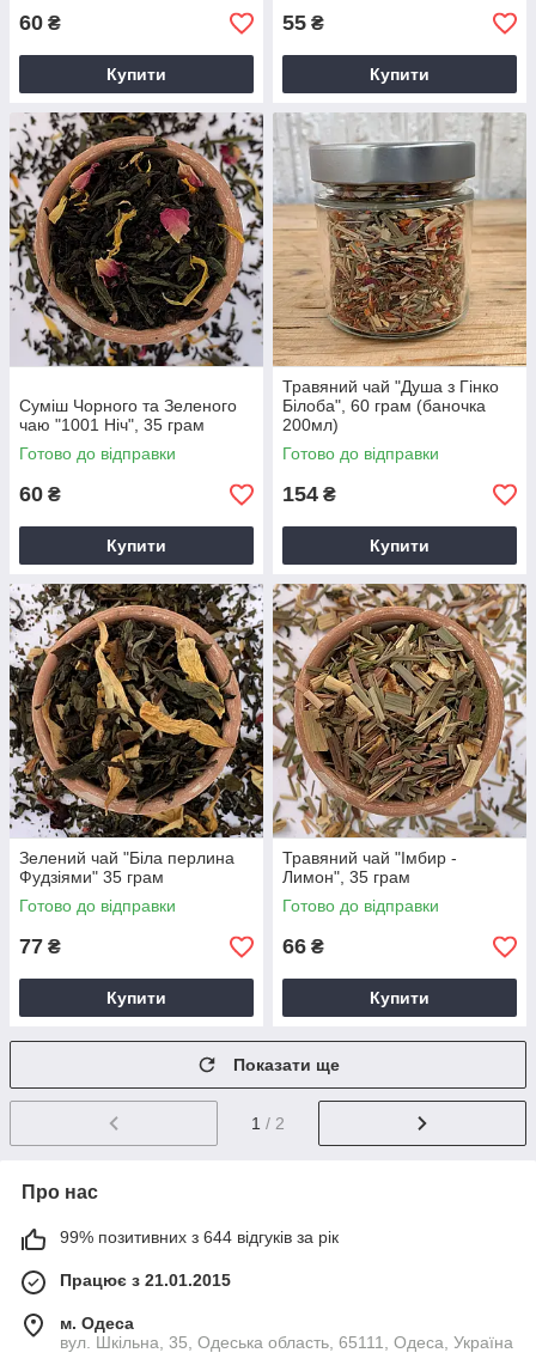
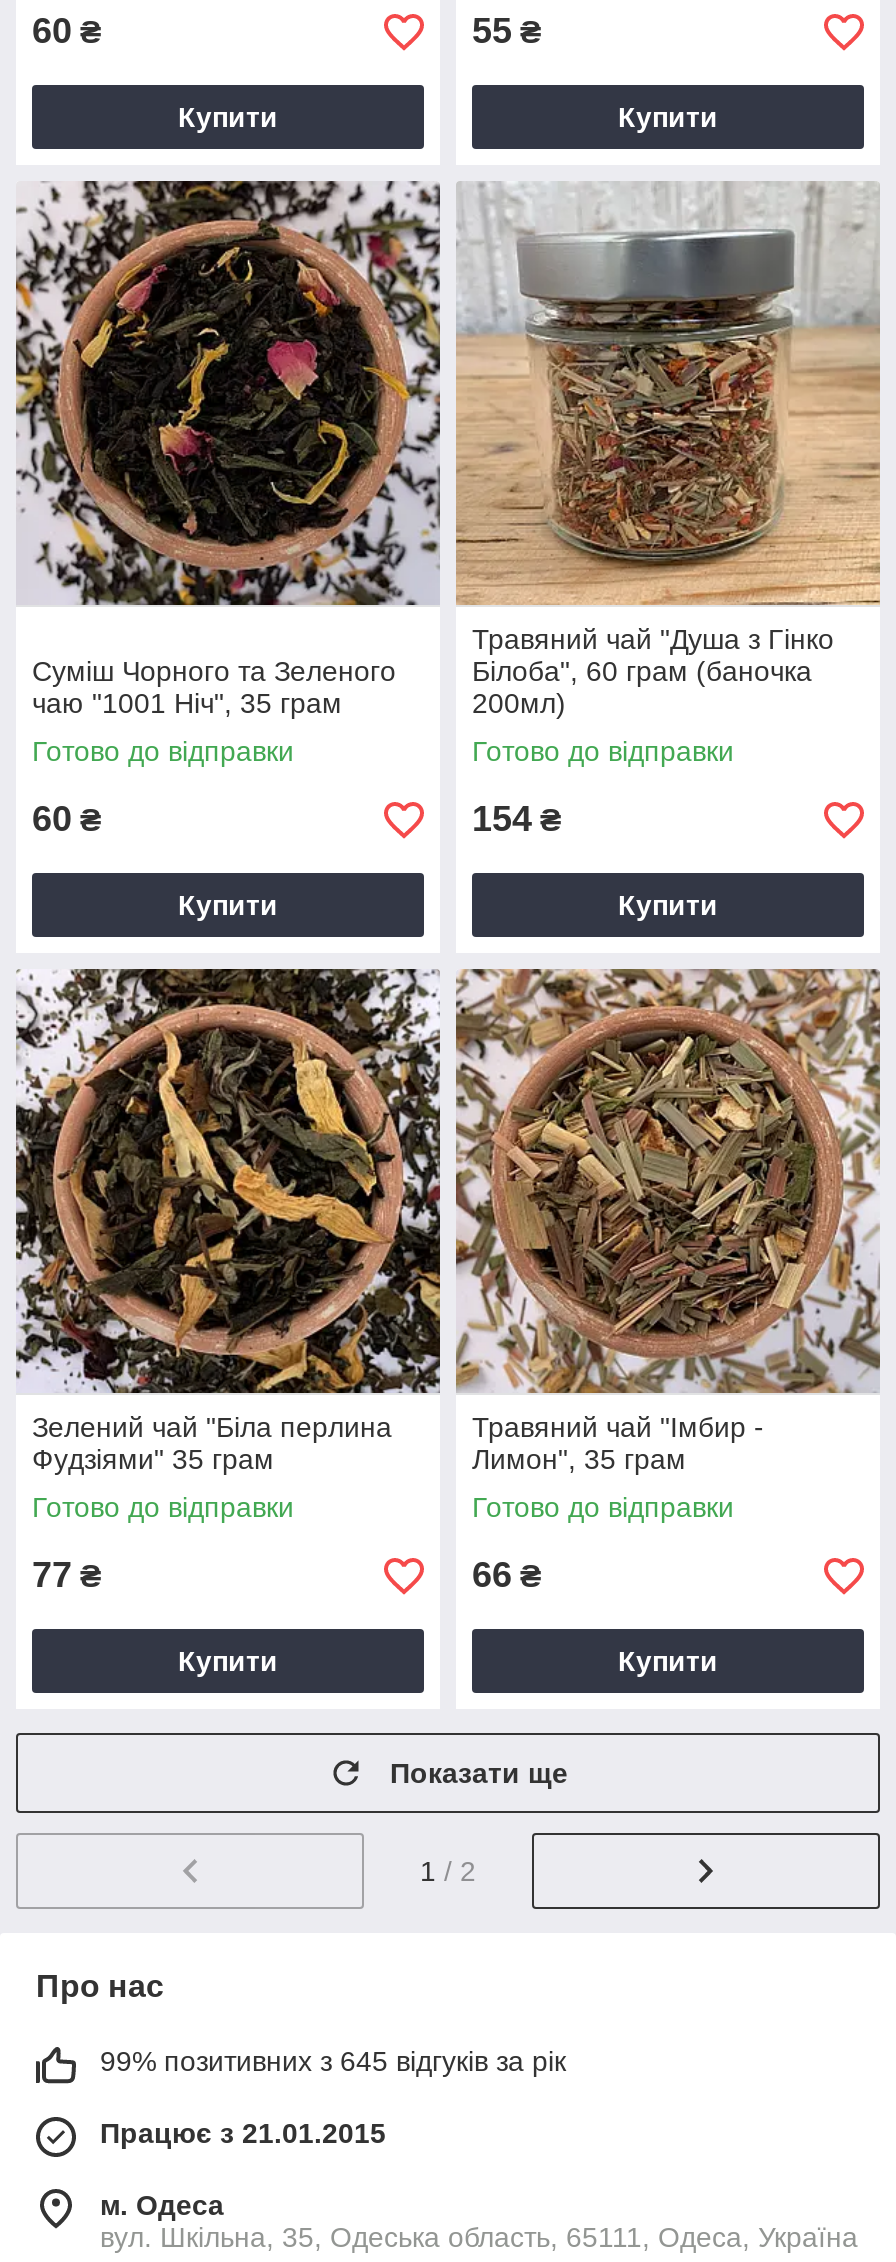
[60,1227,339,1247] 99% позитивних з 644 відгуків за рік -> [100,2045,566,2077] 99% позитивних з 645 відгуків за рік

